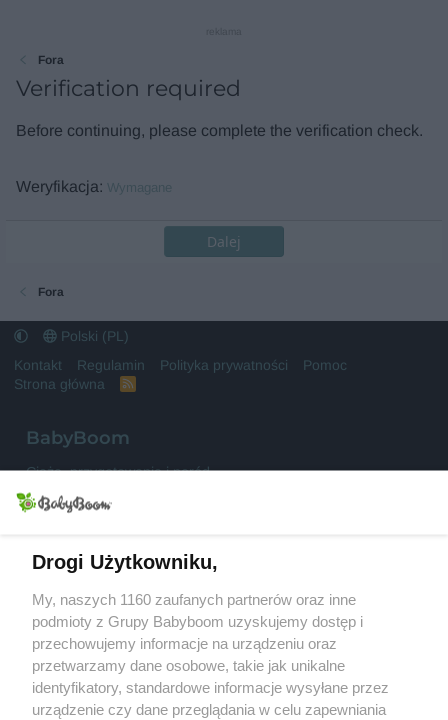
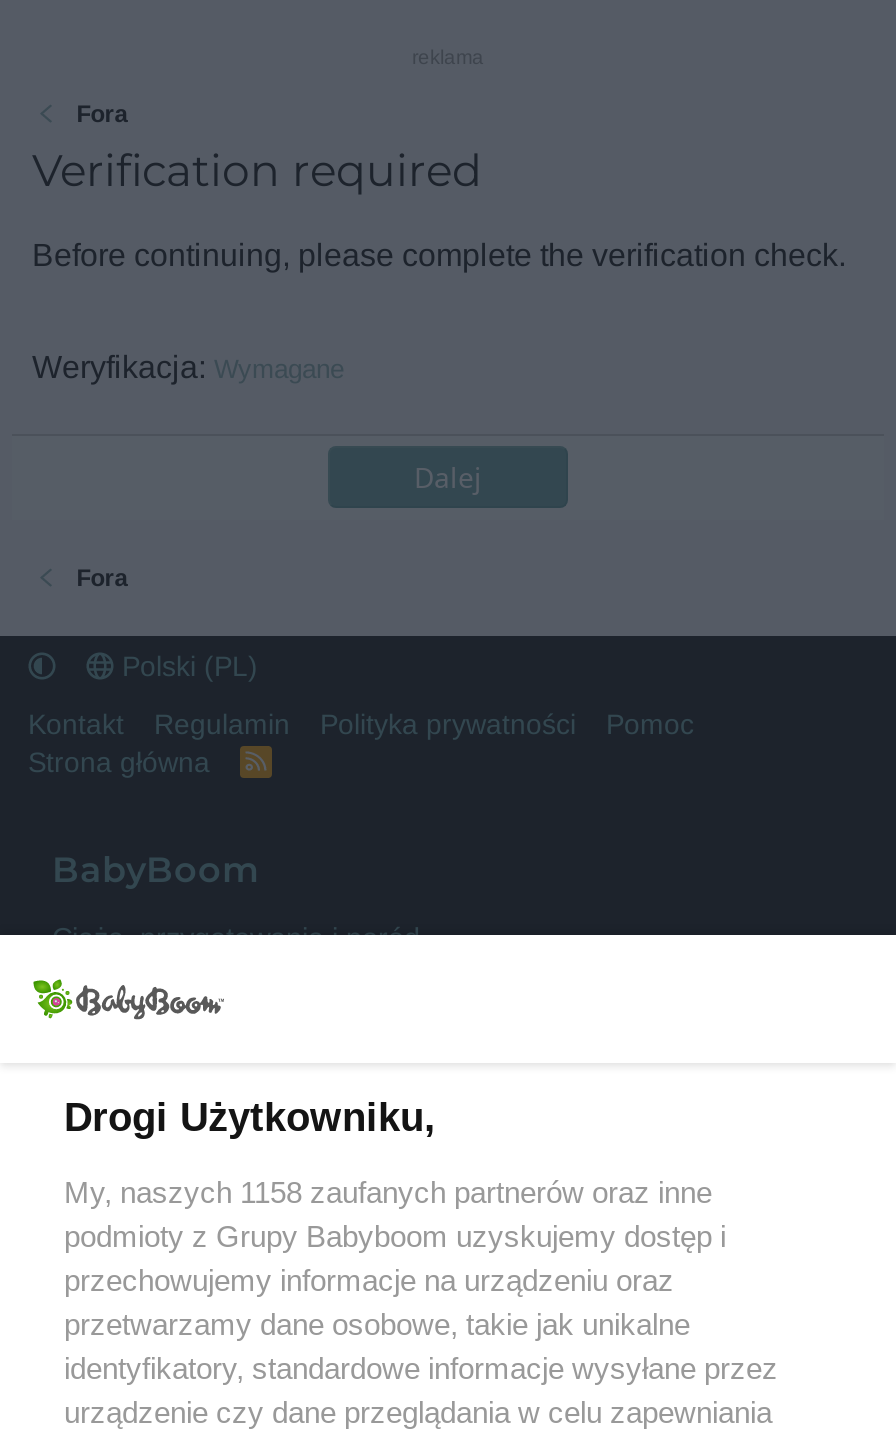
[32,590,356,607] My, naszych 1160 zaufanych partnerów oraz inne -> [64,1174,712,1208] My, naszych 1158 zaufanych partnerów oraz inne

